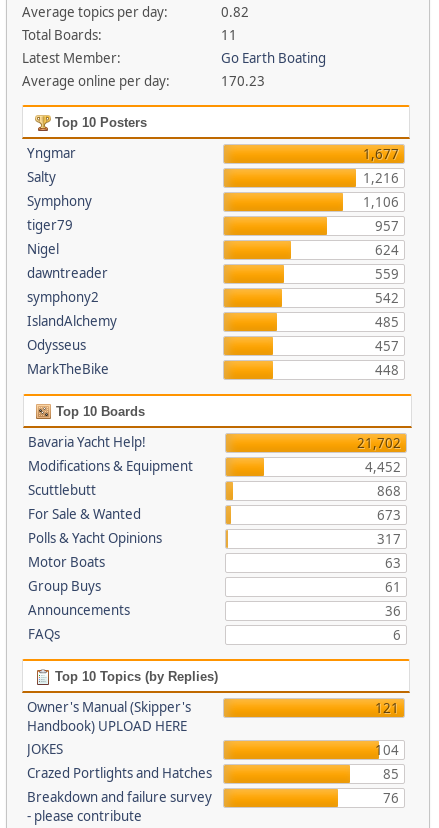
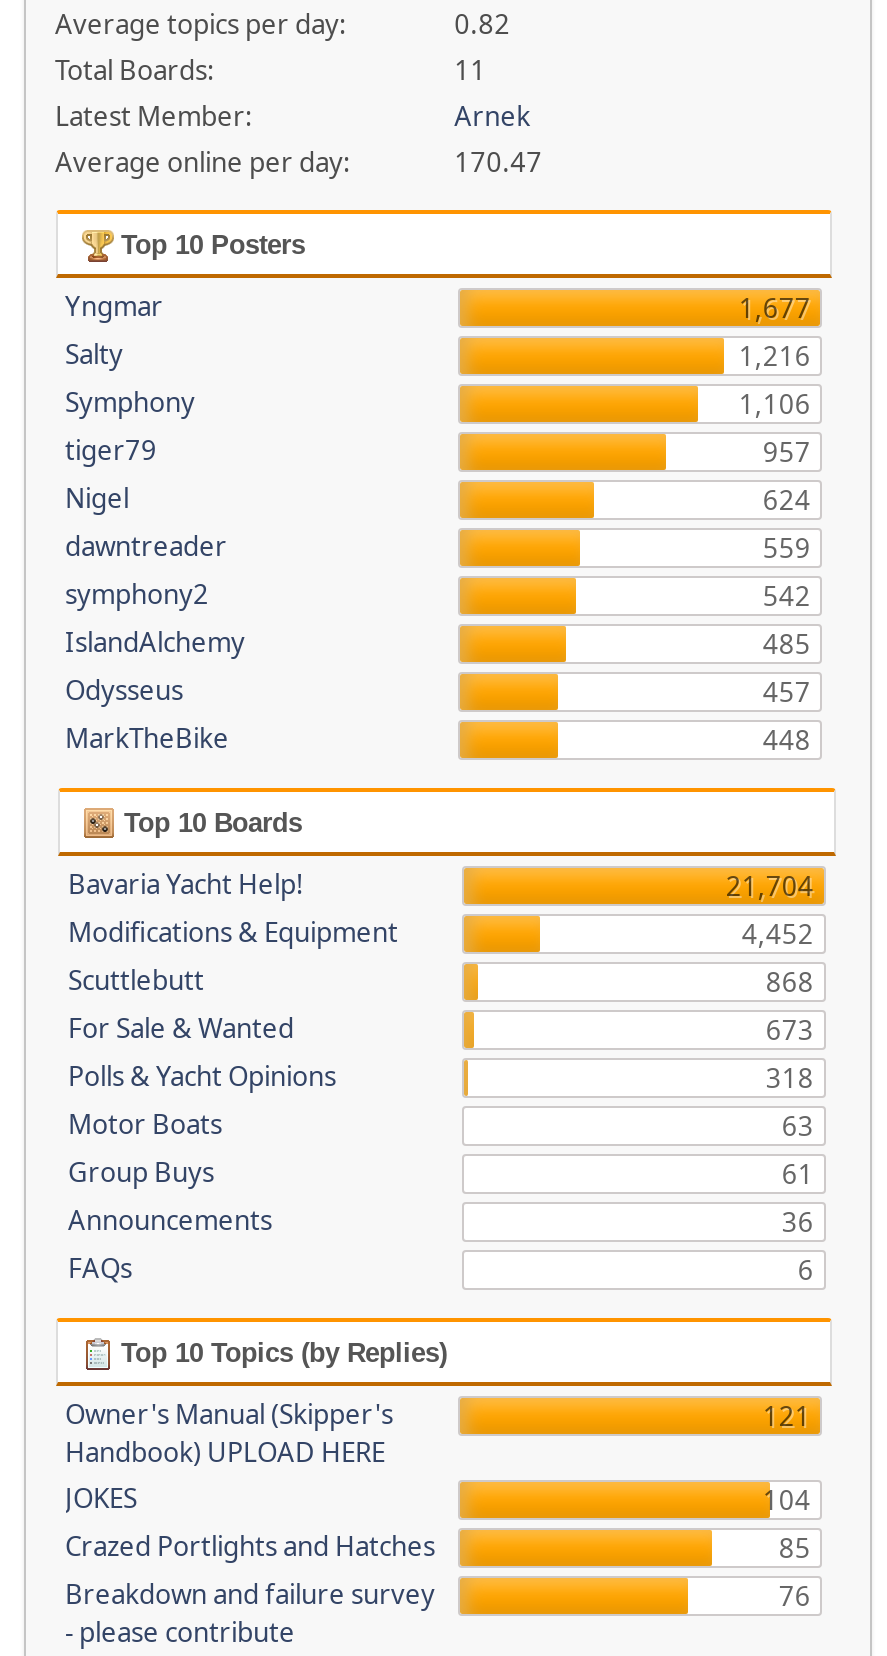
[221,49,326,67] Go Earth Boating -> [454,98,530,134] Arnek
[221,72,265,90] 170.23 -> [454,144,542,180] 170.47
[357,434,401,452] 21,702 -> [726,868,814,904] 21,704
[377,530,401,548] 317 -> [766,1060,814,1096] 318

